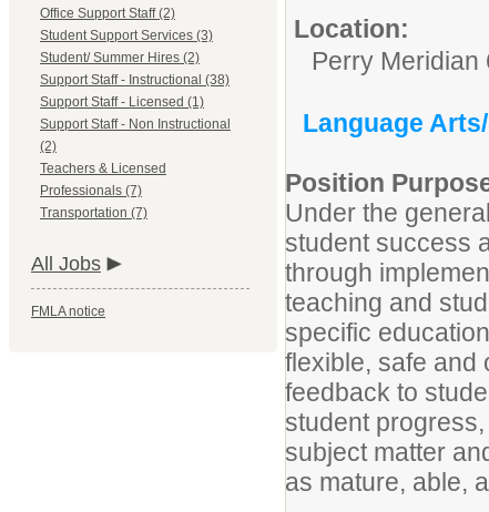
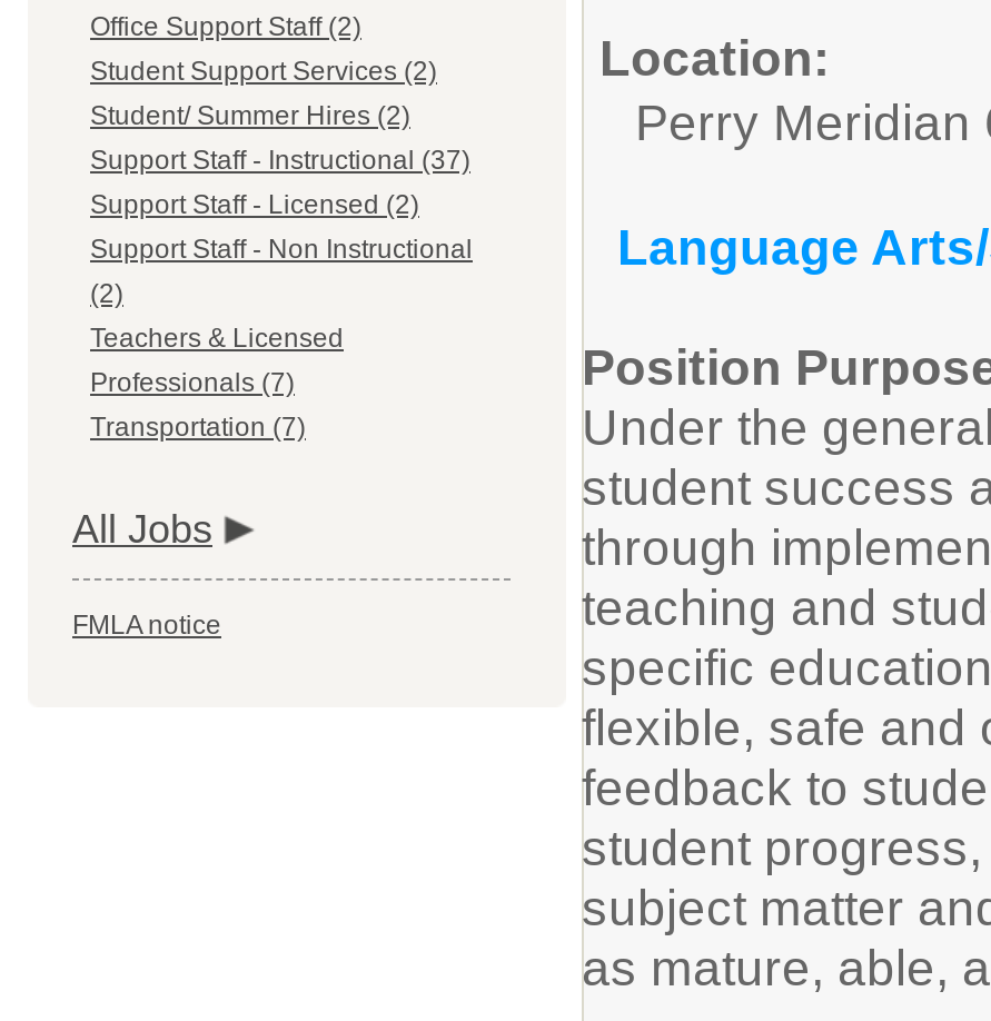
[40,28,213,43] Student Support Services (3) -> [90,56,437,87] Student Support Services (2)
[40,72,230,88] Support Staff - Instructional (38) -> [90,145,470,176] Support Staff - Instructional (37)
[40,94,204,110] Support Staff - Licensed (1) -> [90,189,419,220] Support Staff - Licensed (2)

